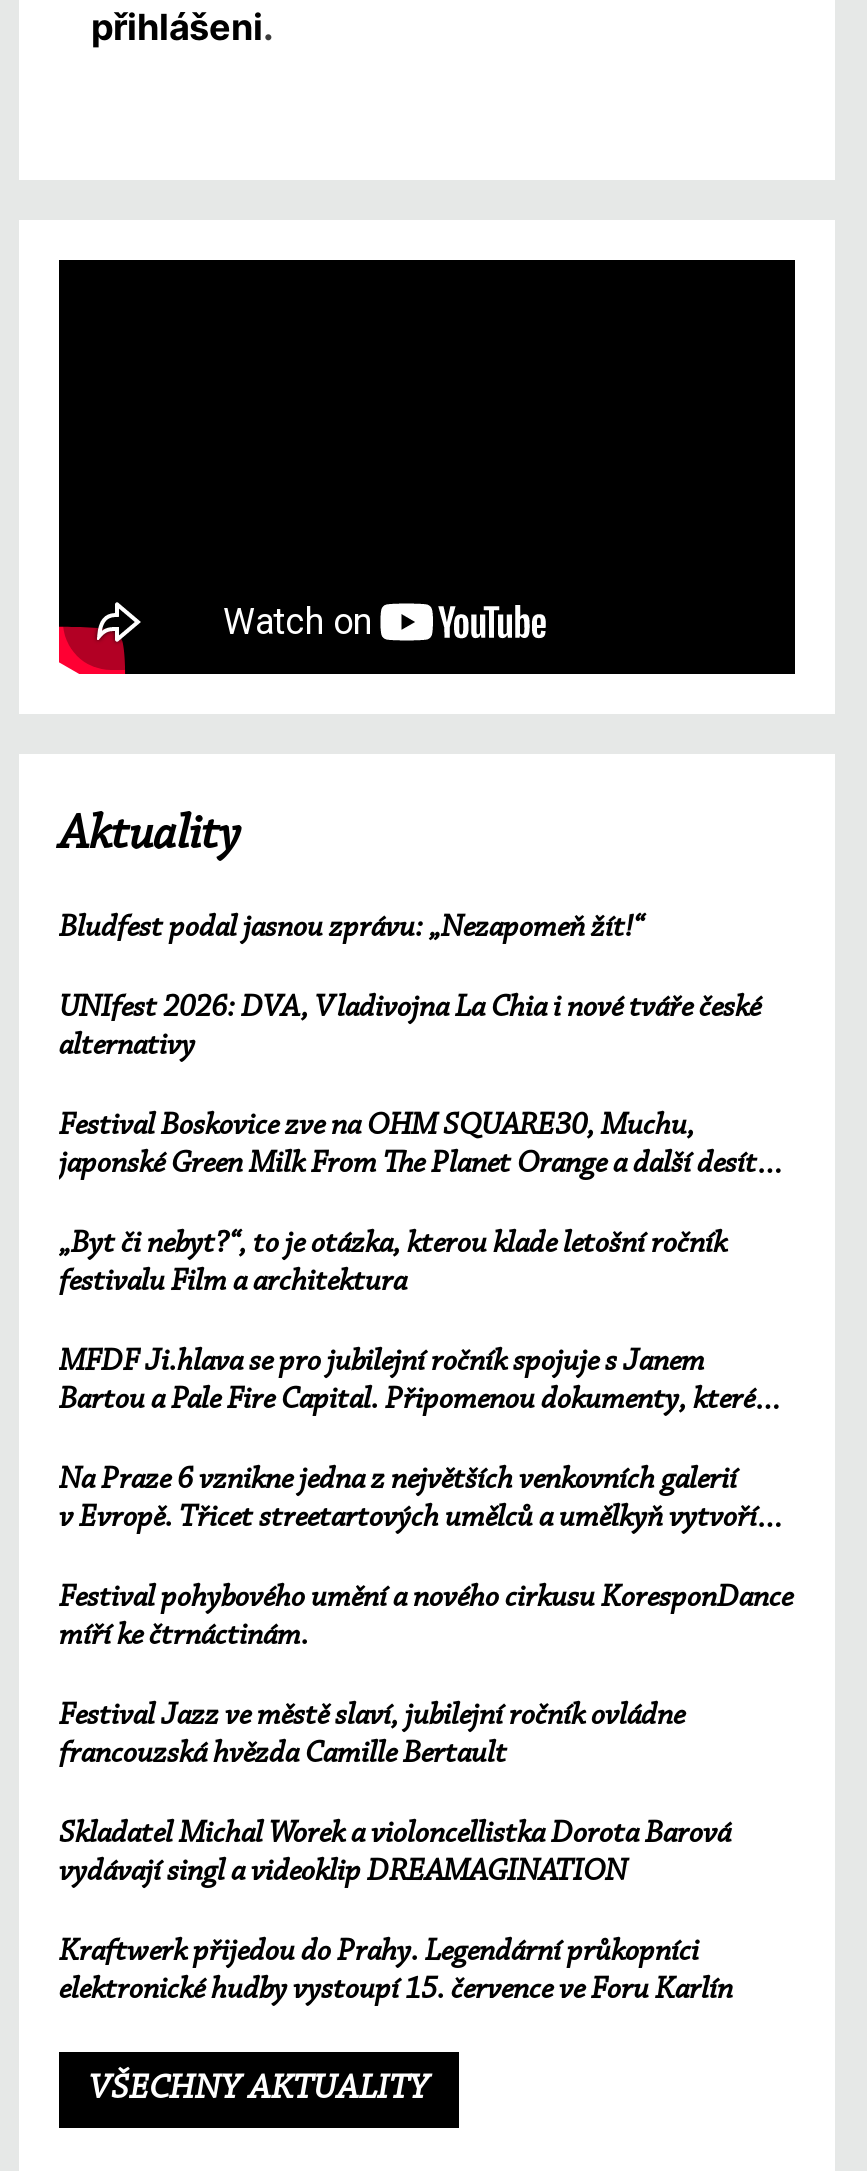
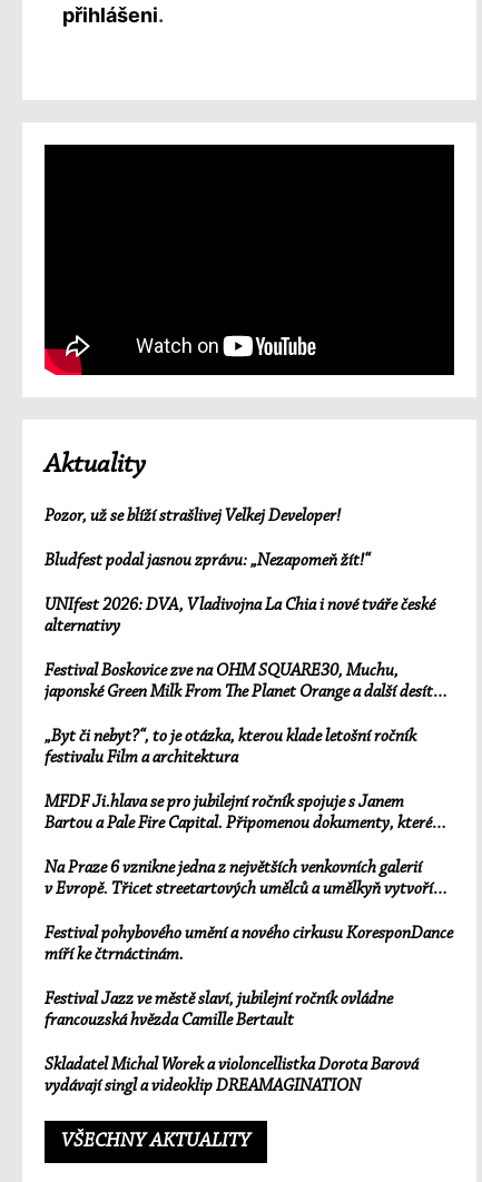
none -> [45,508,341,526] Pozor, už se blíží strašlivej Velkej Developer!
moved [59,913,793,1851] -> [45,552,453,1074]: Bludfest podal jasnou zprávu: „Nezapomeň žít!“ | UNIfest 2026: DVA, Vladivojna La Chia i nové tváře české | alternativy | ... | francouzská hvězda Camille Bertault | Skladatel Michal Worek a violoncellistka Dorota Barová
[59,1937,733,2007] Kraftwerk přijedou do Prahy. Legendární průkopníci | elektronické hudby vystoupí 15. července ve Foru Karlín -> none

